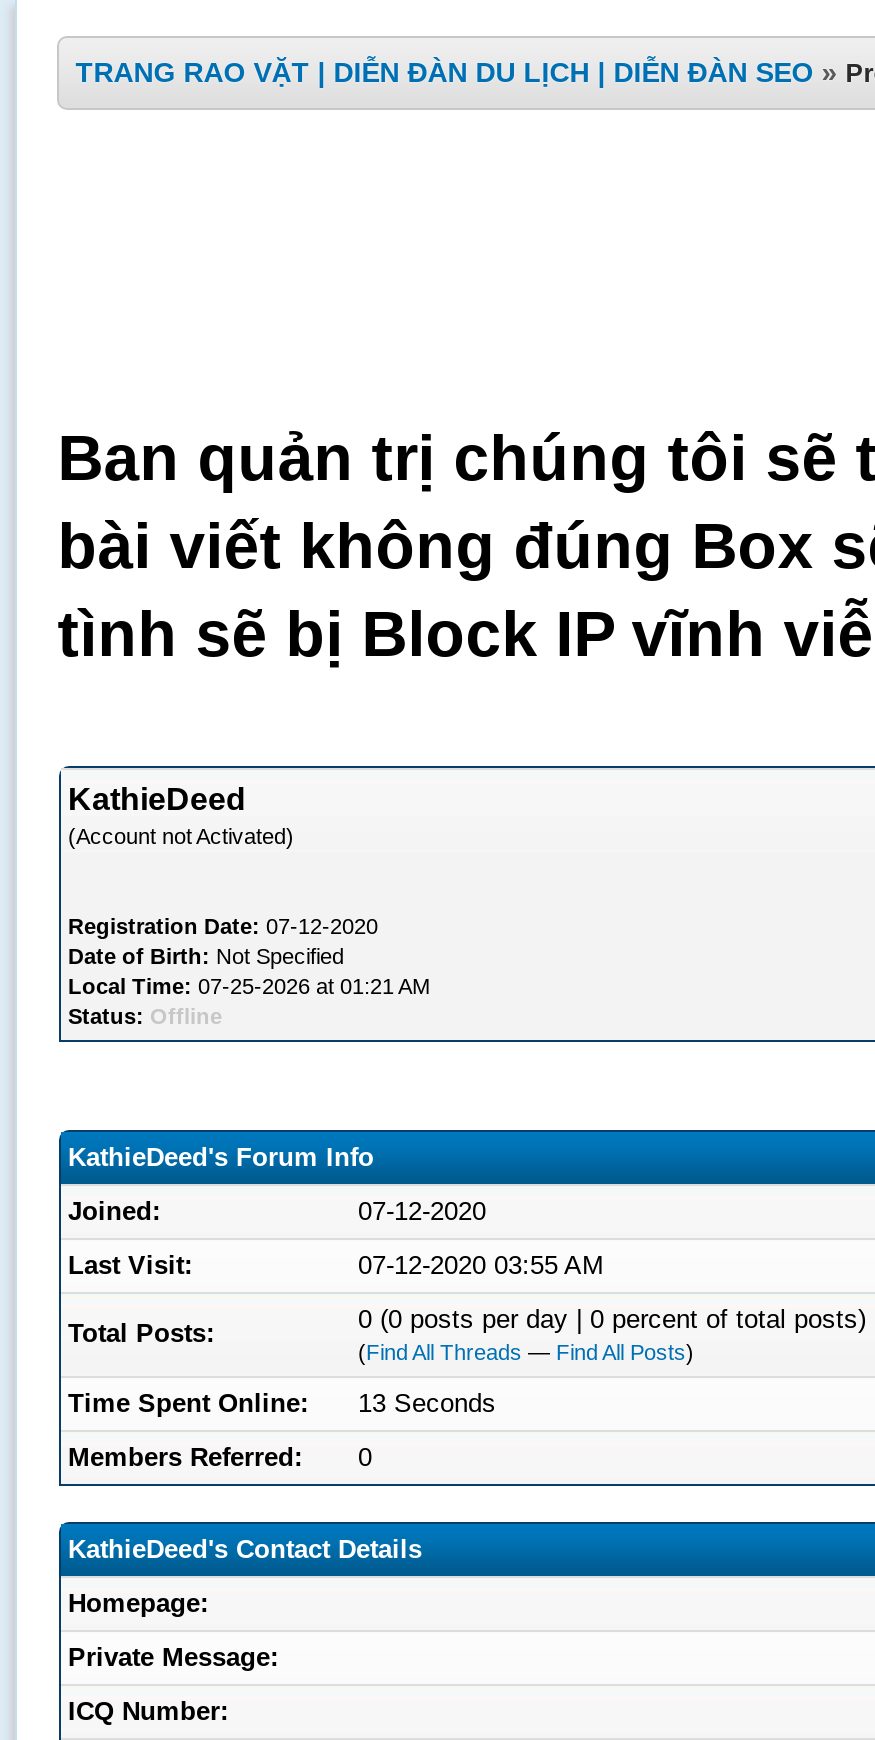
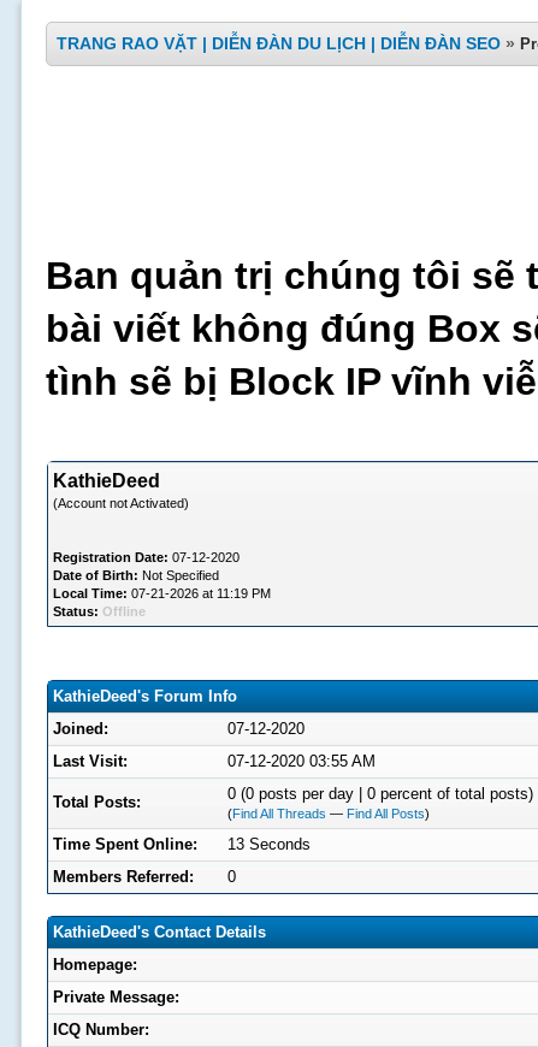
[68,974,430,998] Local Time: 07-25-2026 at 01:21 AM -> [52,586,270,601] Local Time: 07-21-2026 at 11:19 PM

